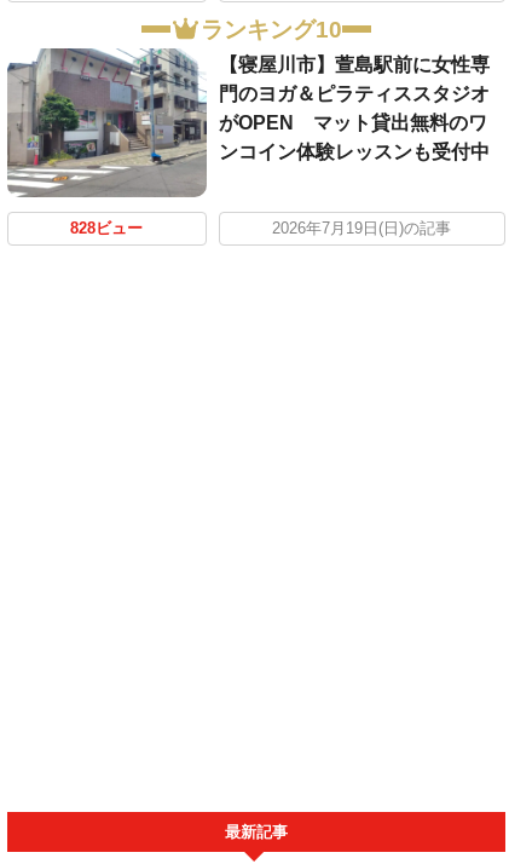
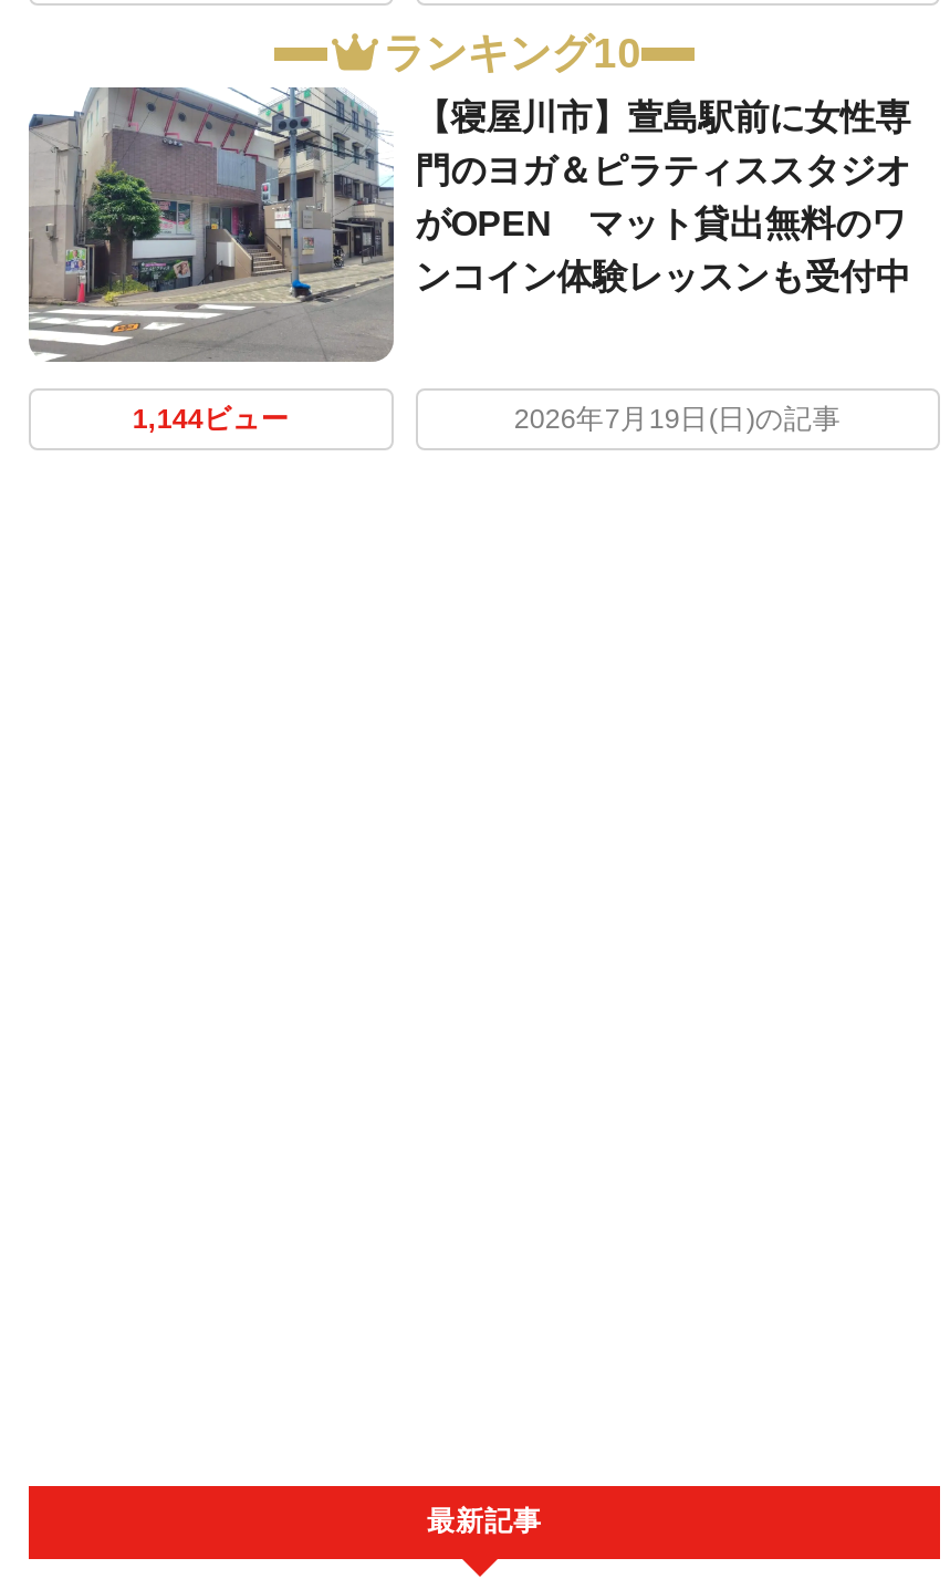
[70,221,143,238] 828ビュー -> [132,403,289,434] 1,144ビュー

